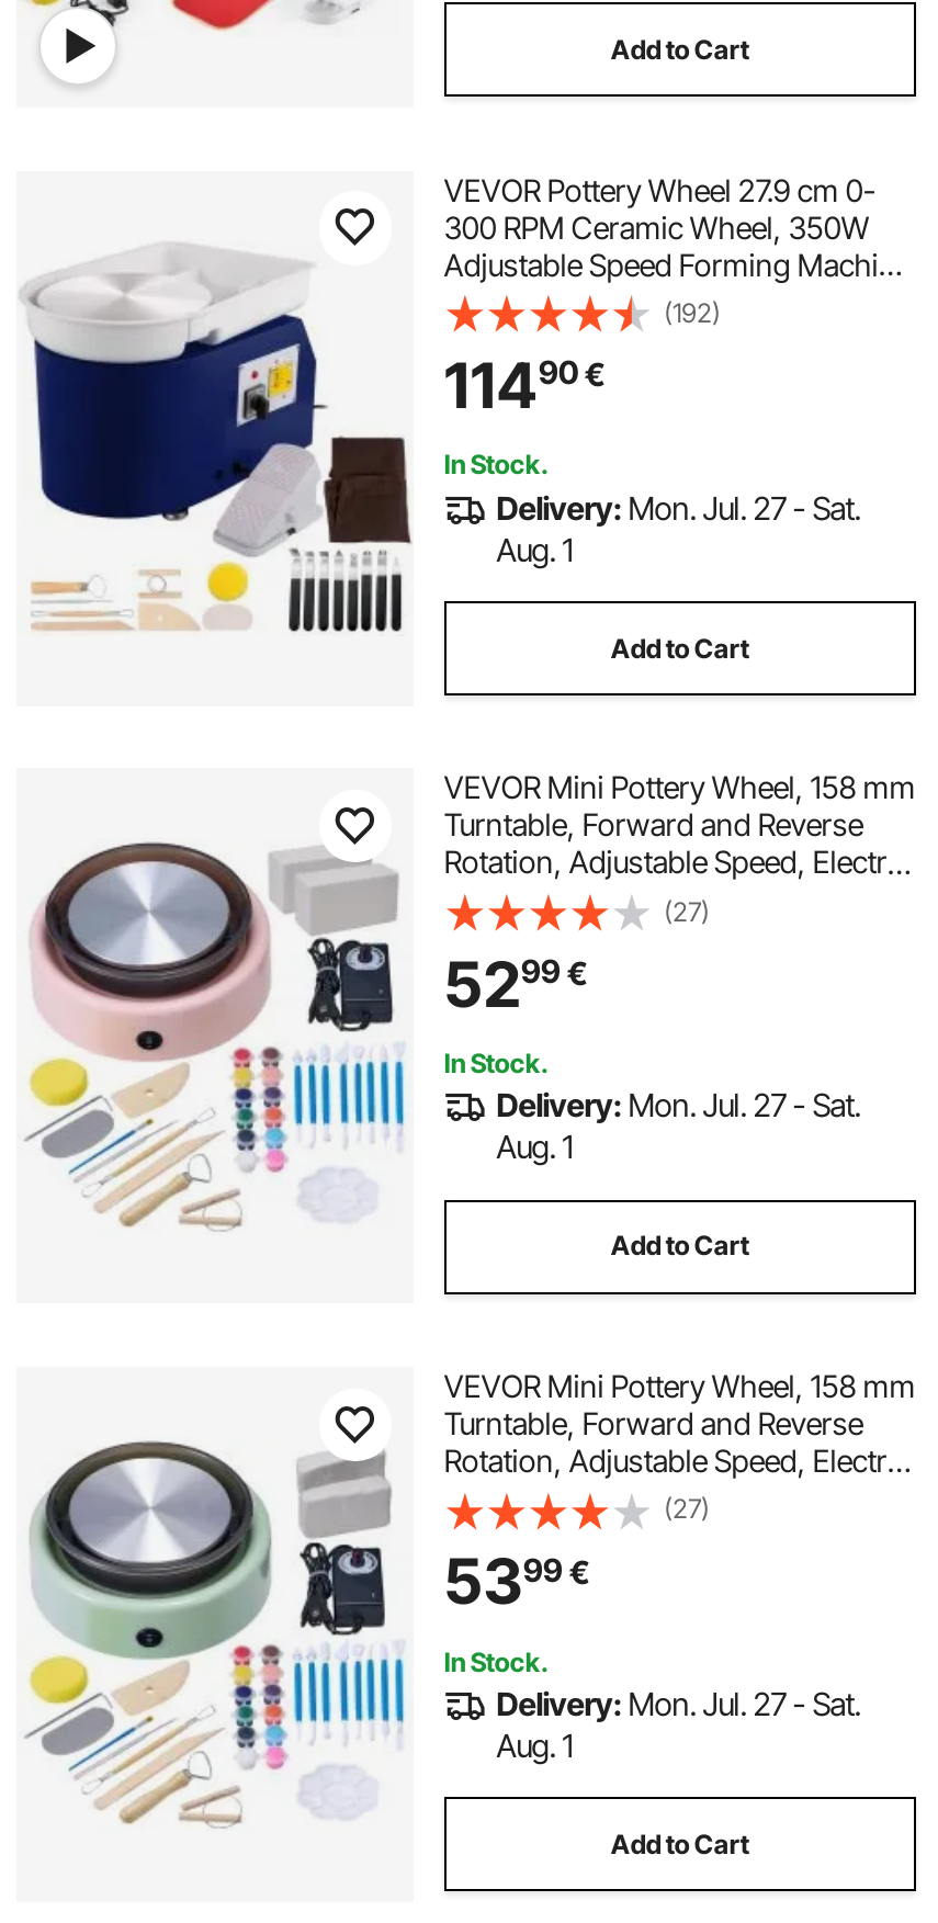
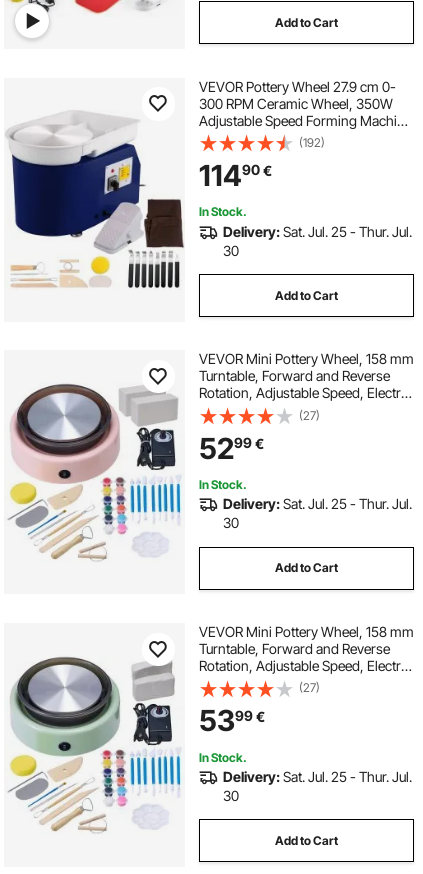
[496,488,861,567] Delivery: Mon. Jul. 27 - Sat. | Aug. 1 -> [223,222,412,258] Delivery: Sat. Jul. 25 - Thur. Jul. | 30
[496,1087,861,1166] Delivery: Mon. Jul. 27 - Sat. | Aug. 1 -> [223,495,412,531] Delivery: Sat. Jul. 25 - Thur. Jul. | 30
[496,1685,861,1764] Delivery: Mon. Jul. 27 - Sat. | Aug. 1 -> [223,768,412,804] Delivery: Sat. Jul. 25 - Thur. Jul. | 30

